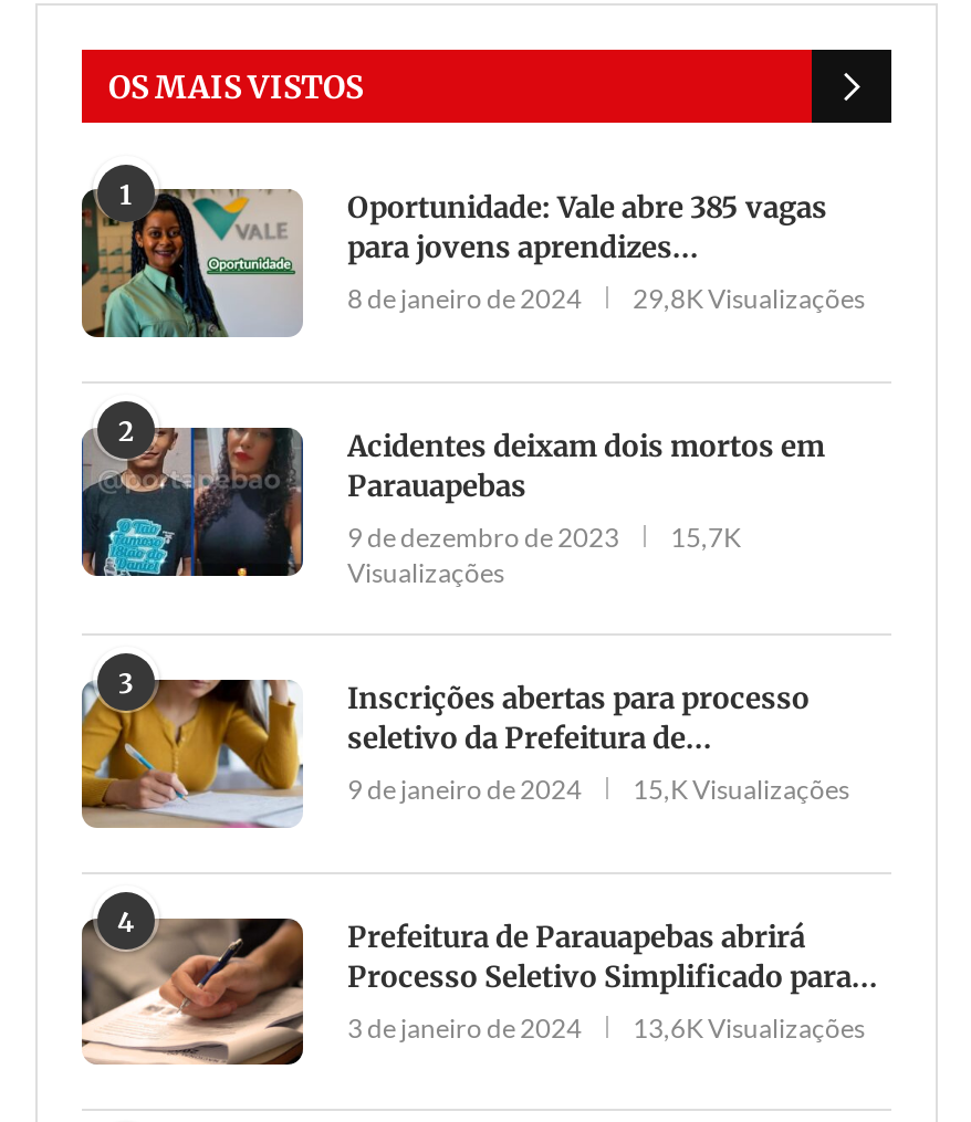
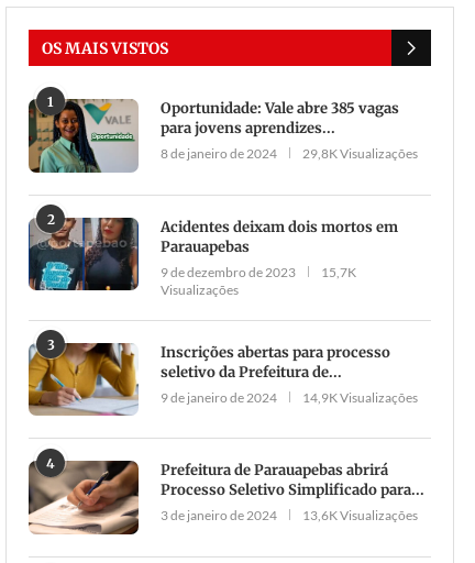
[633,772,849,805] 15,K Visualizações -> [302,389,418,406] 14,9K Visualizações

